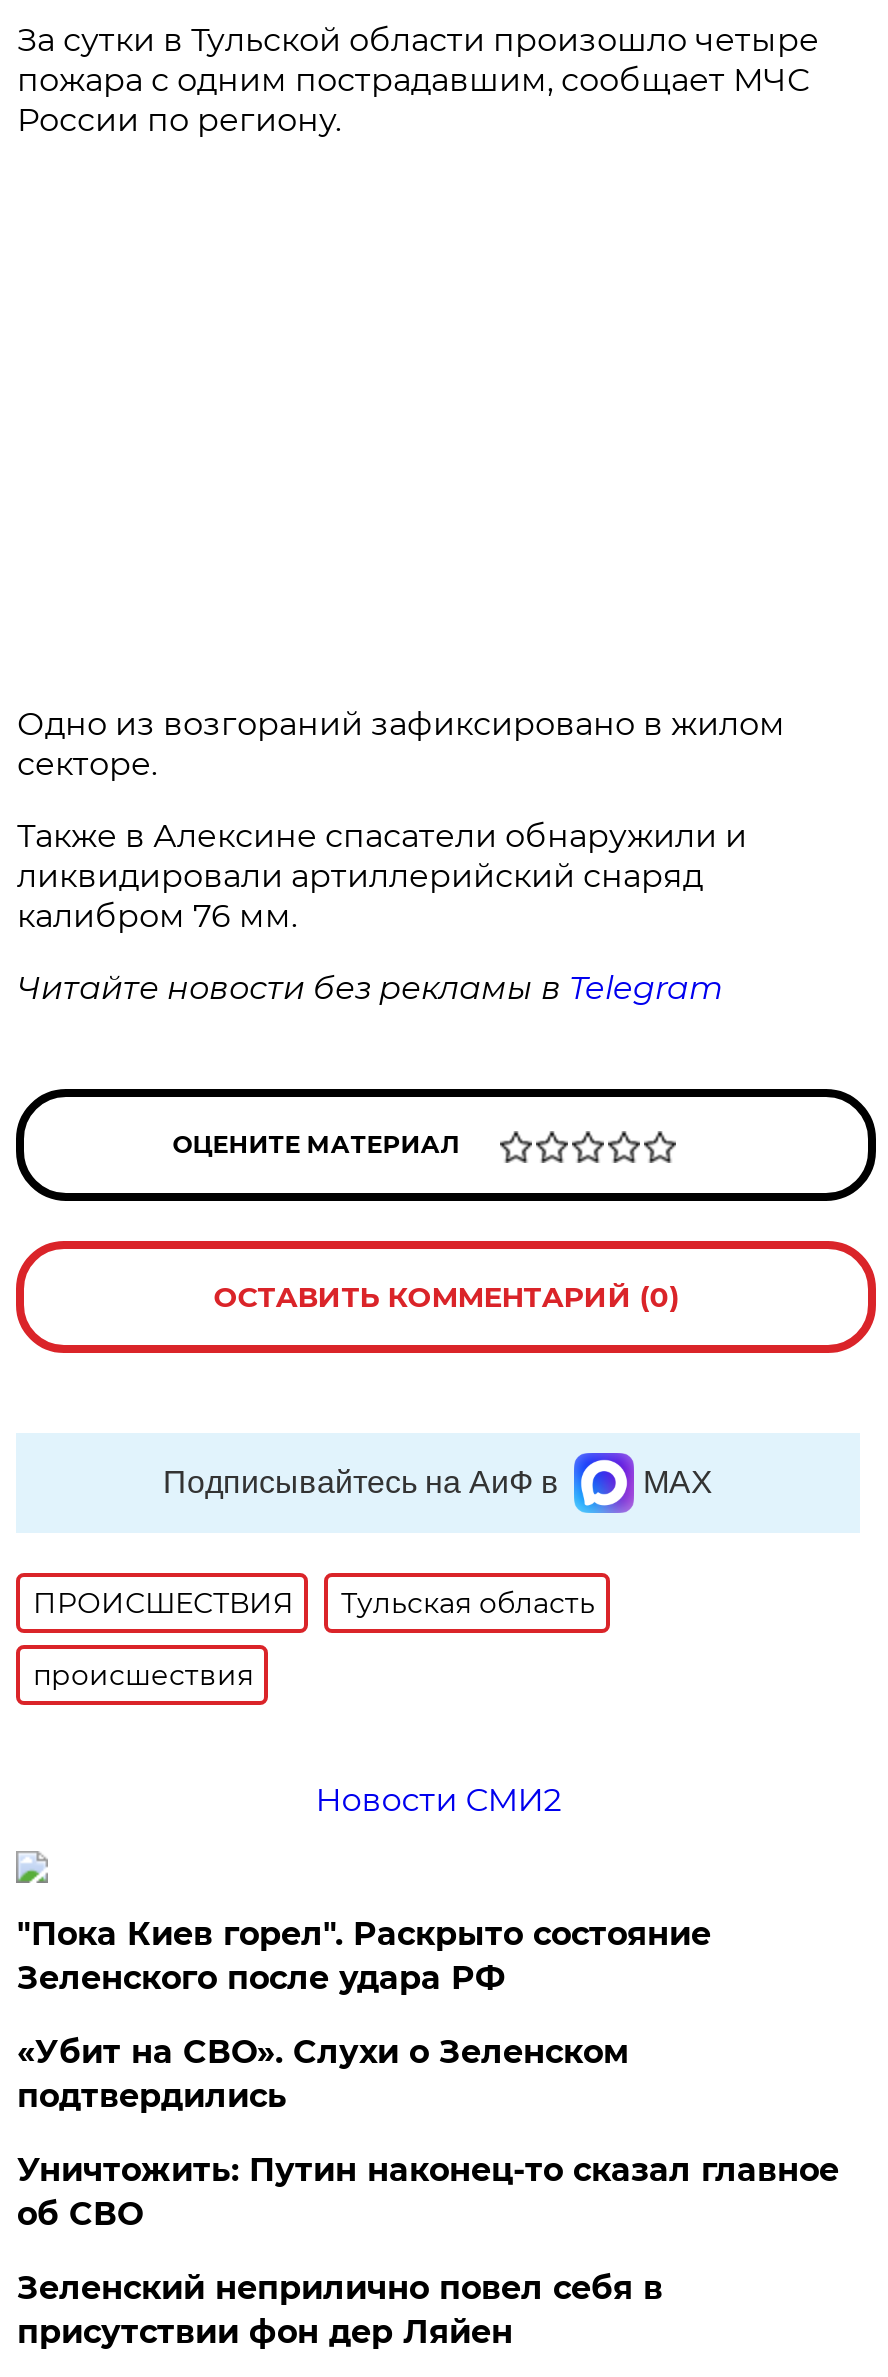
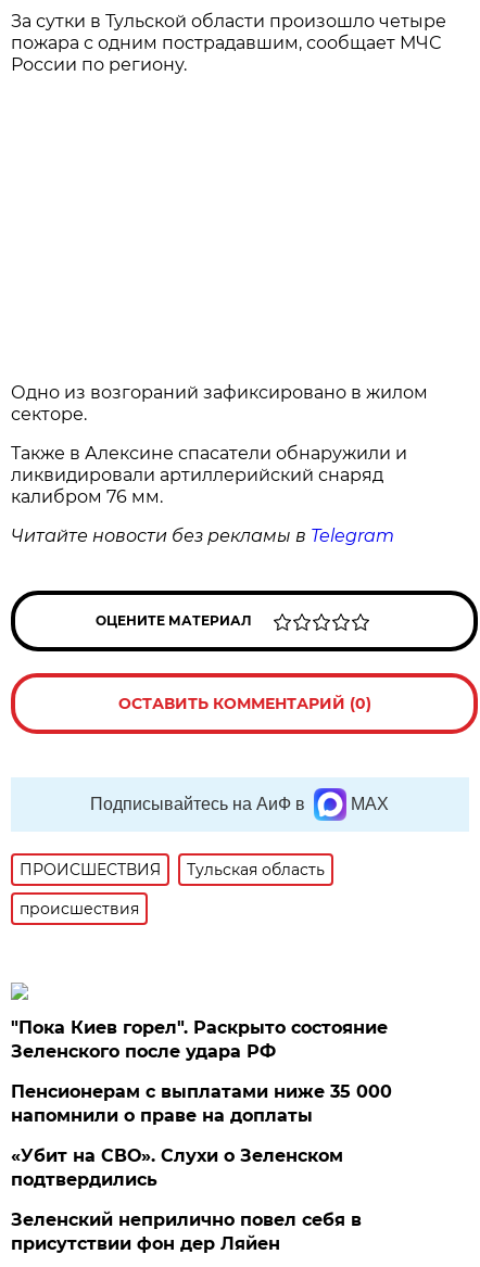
[315,1781,561,1819] Новости СМИ2 -> none
none -> [11,1081,392,1126] Пенсионерам с выплатами ниже 35 000 | напомнили о праве на доплаты
moved [17,2033,629,2115] -> [11,1145,344,1190]: «Убит на СВО». Слухи о Зеленском | подтвердились
[17,2151,839,2233] Уничтожить: Путин наконец-то сказал главное | об СВО -> none

